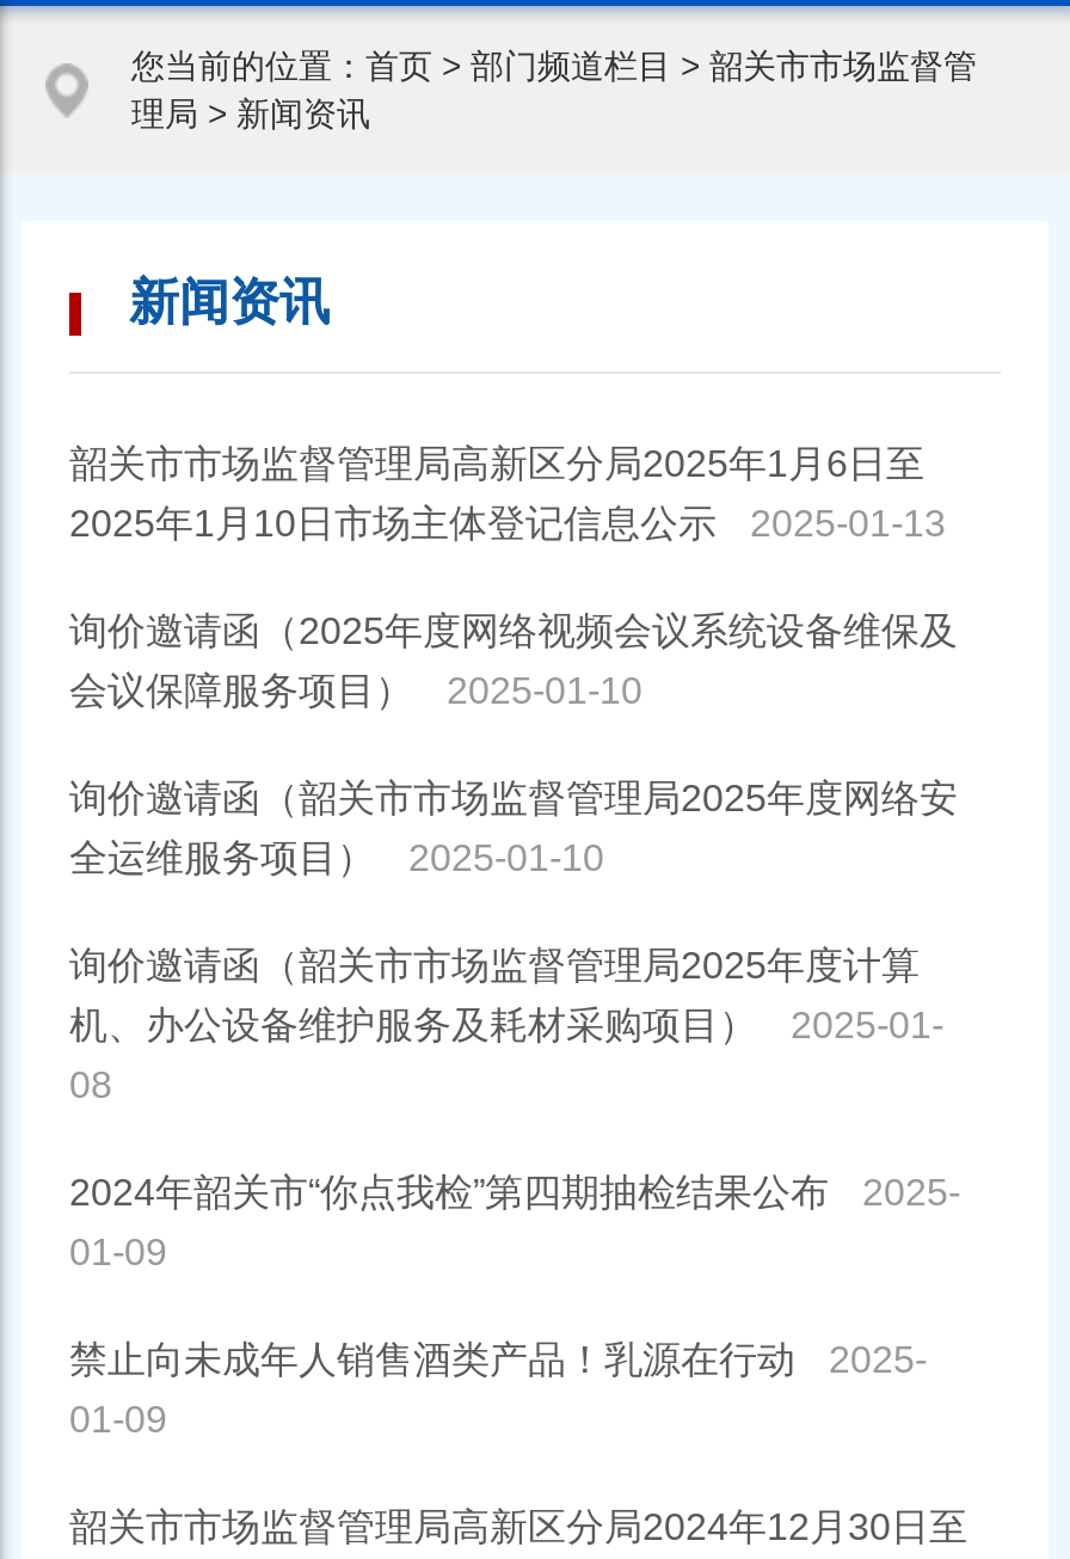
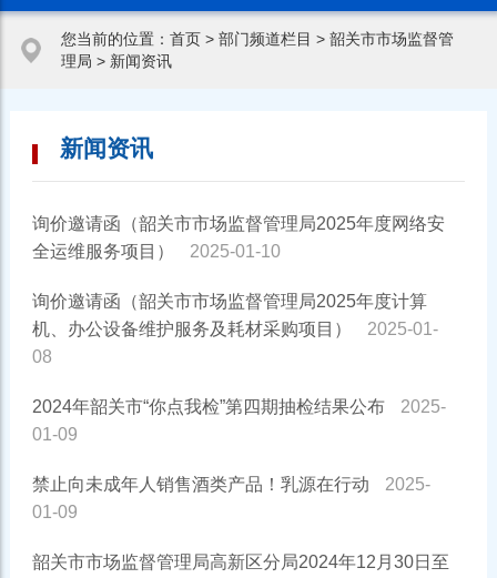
[69,443,958,710] 韶关市市场监督管理局高新区分局2025年1月6日至 | 2025年1月10日市场主体登记信息公示 | 2025-01-13 | 询价邀请函（2025年度网络视频会议系统设备维保及 | 会议保障服务项目） | 2025-01-10 -> none

